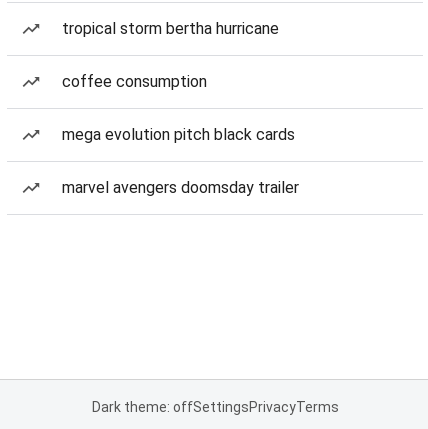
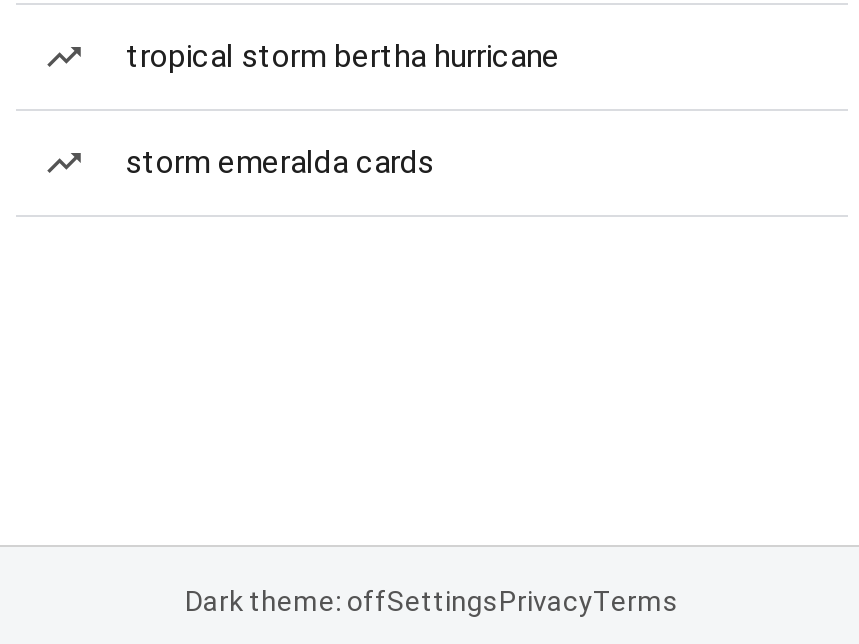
[62,72,299,197] coffee consumption | mega evolution pitch black cards | marvel avengers doomsday trailer -> [126,143,434,181] storm emeralda cards

